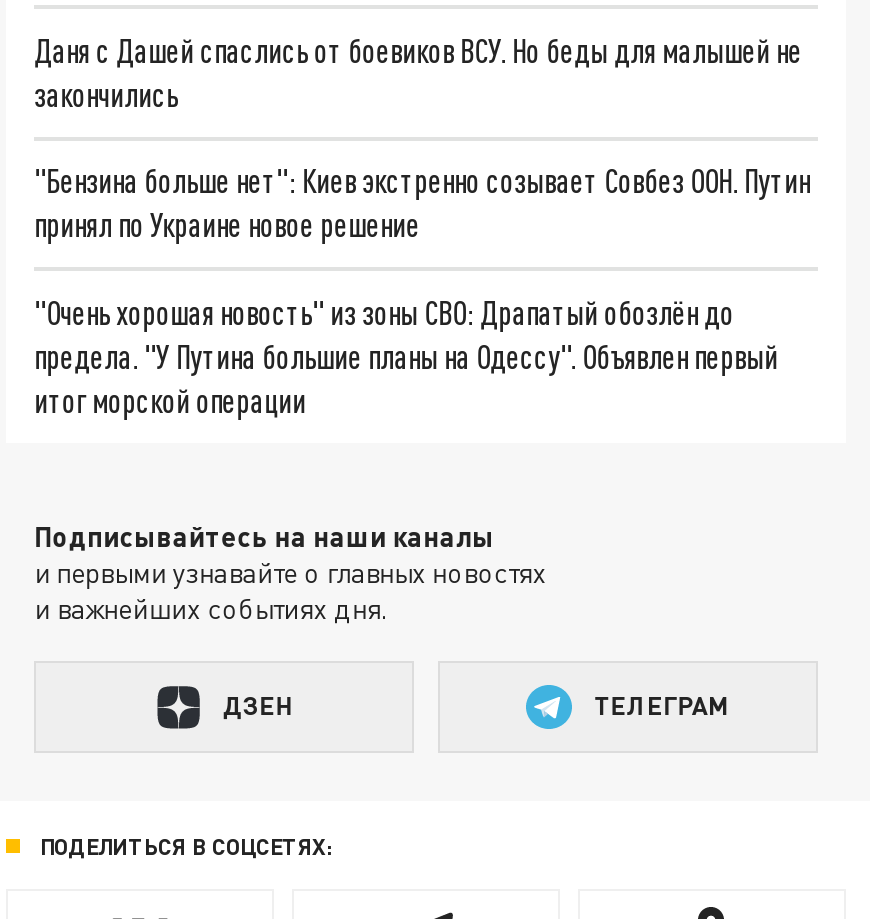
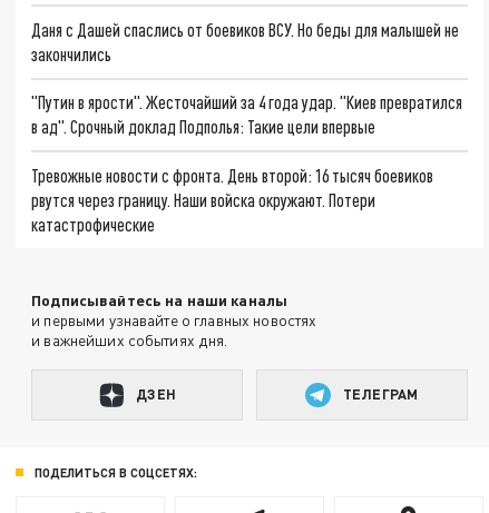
[34,162,810,244] "Бензина больше нет": Киев экстренно созывает Совбез ООН. Путин | принял по Украине новое решение -> [31,92,462,137] "Путин в ярости". Жесточайший за 4 года удар. "Киев превратился | в ад". Срочный доклад Подполья: Такие цели впервые
[34,293,778,419] "Очень хорошая новость" из зоны СВО: Драпатый обозлён до | предела. "У Путина большие планы на Одессу". Объявлен первый | итог морской операции -> [31,165,433,235] Тревожные новости с фронта. День второй: 16 тысяч боевиков | рвутся через границу. Наши войска окружают. Потери | катастрофические

